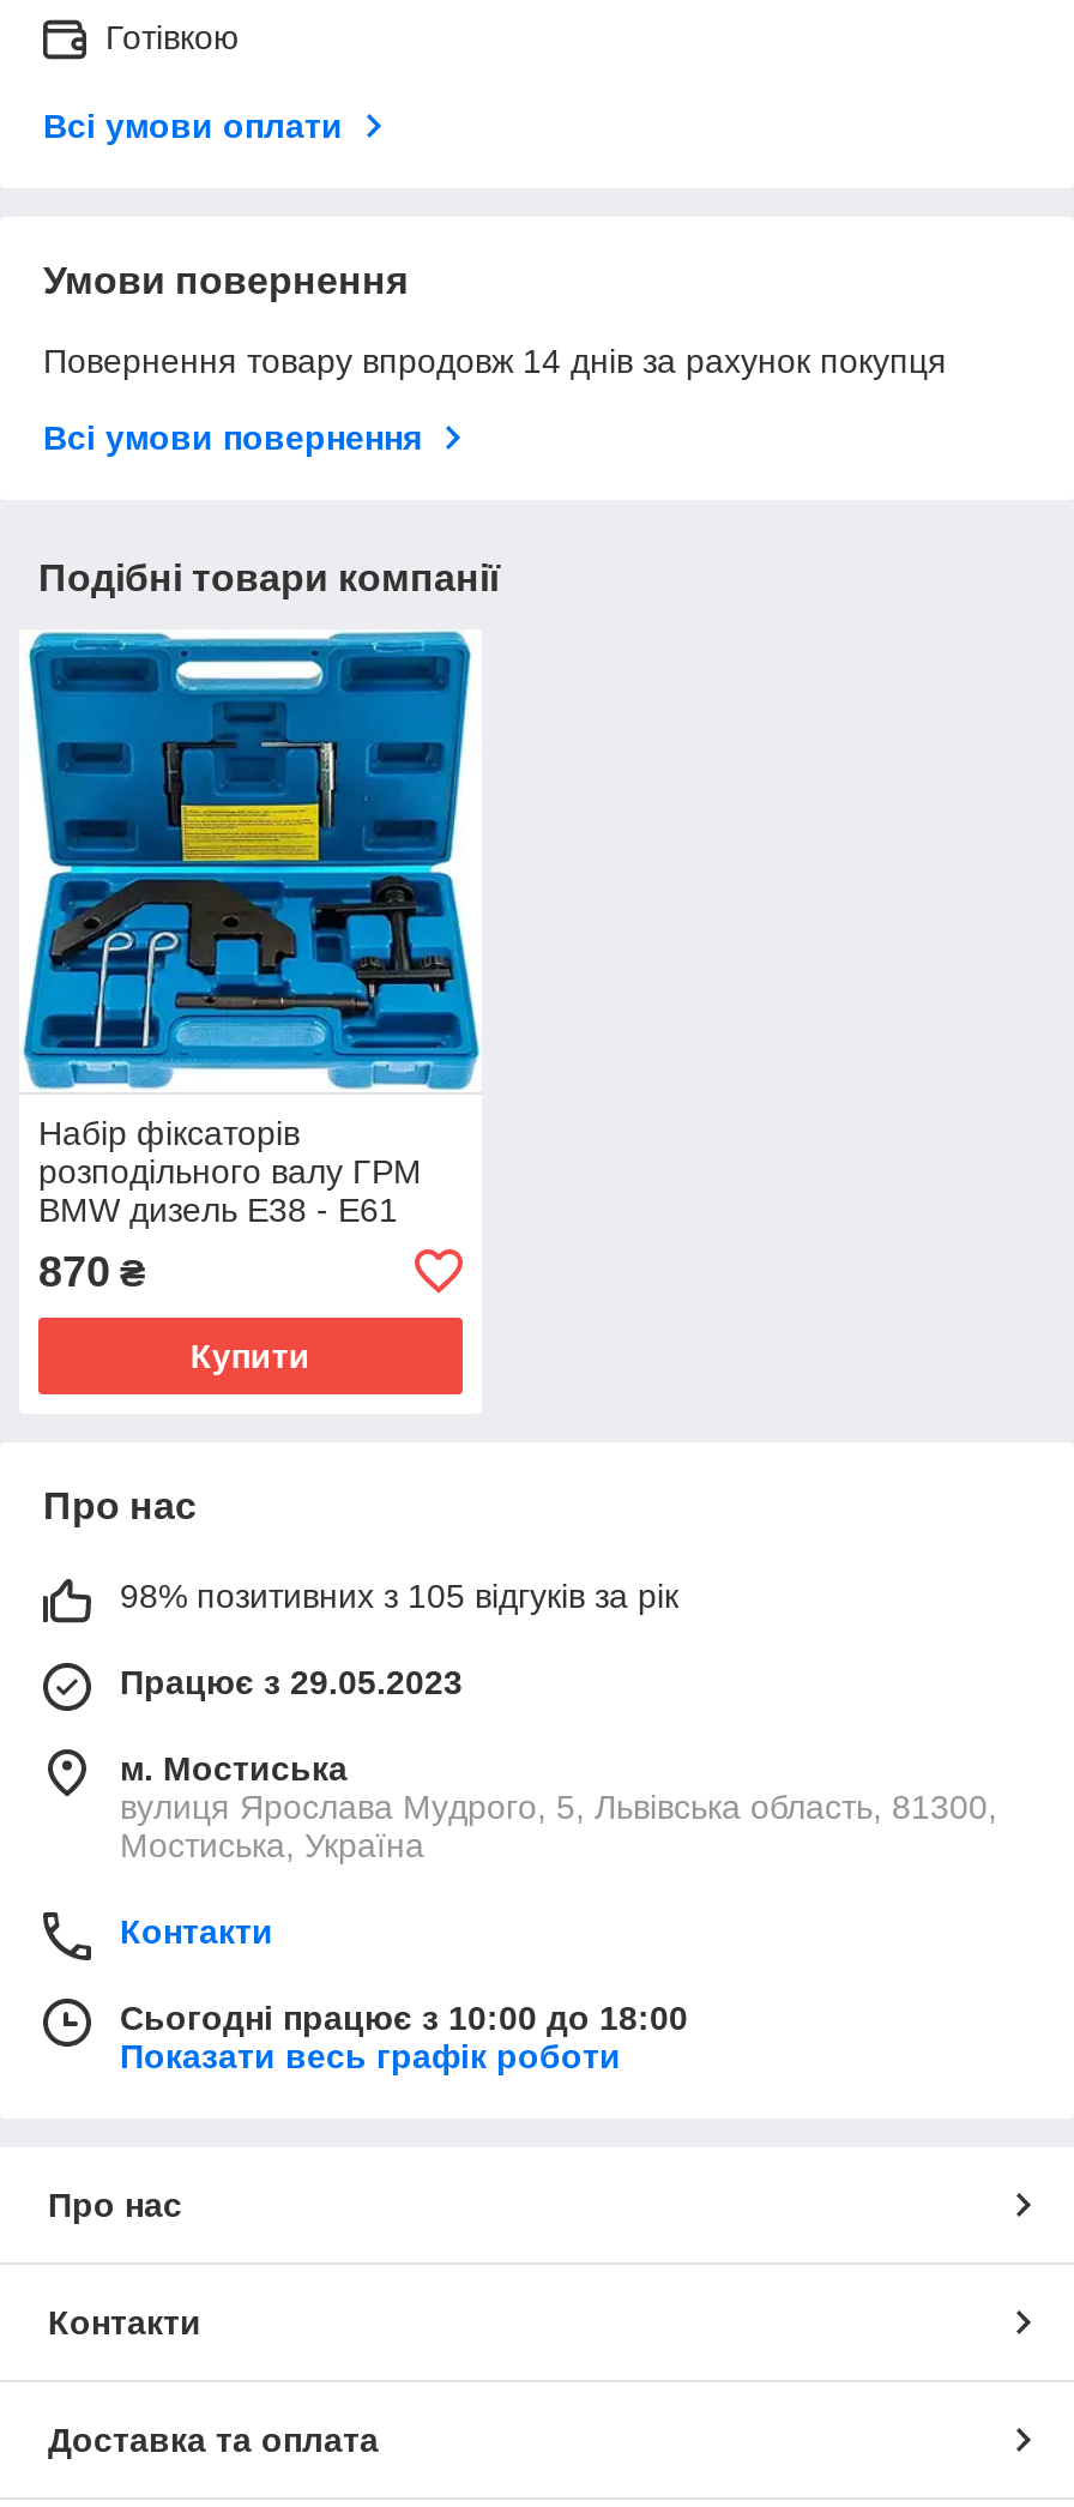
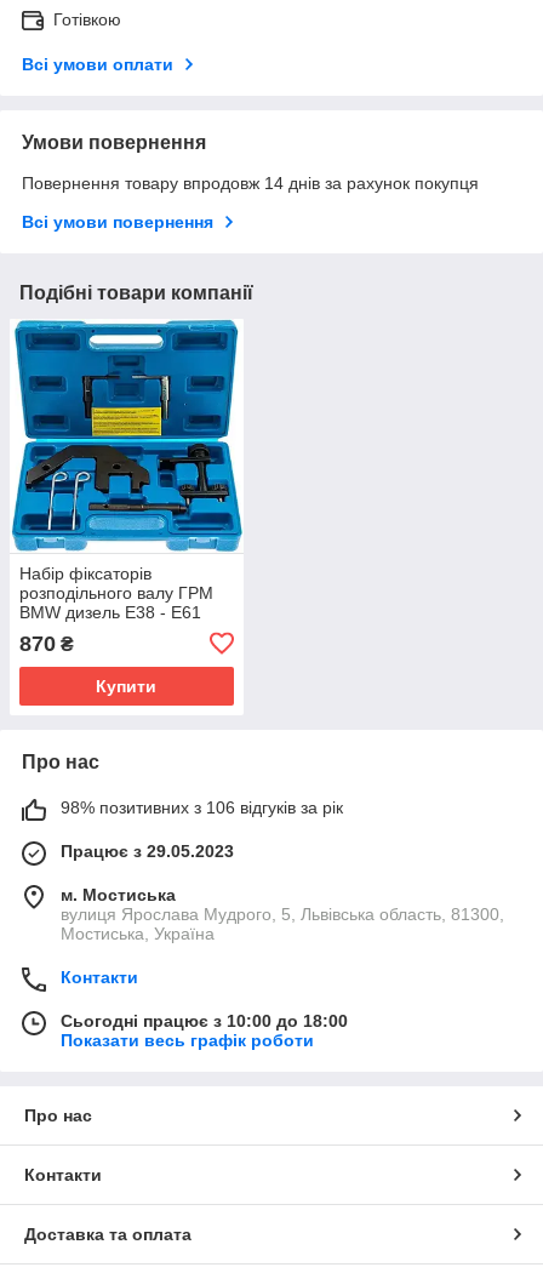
[120,1576,678,1615] 98% позитивних з 105 відгуків за рік -> [61,798,343,817] 98% позитивних з 106 відгуків за рік

